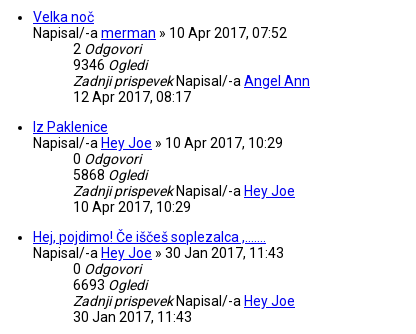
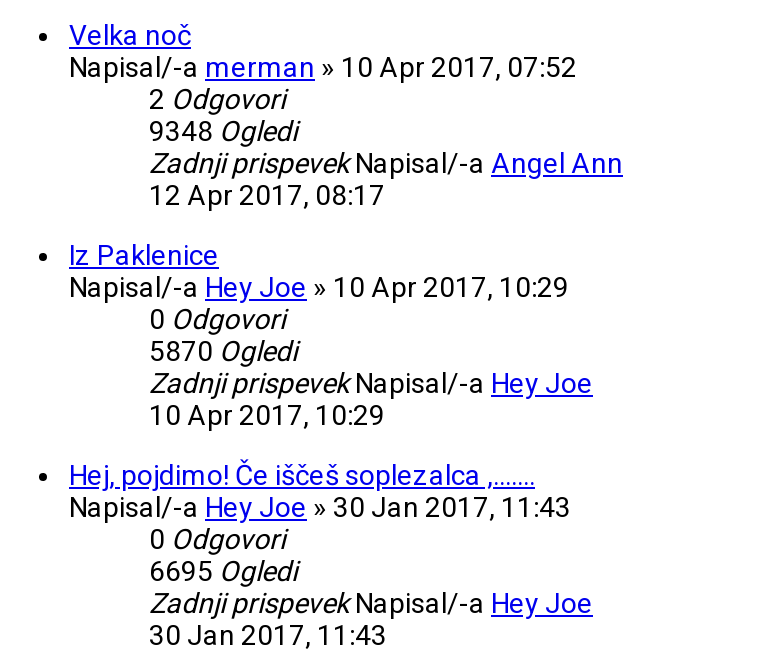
[73,57,147,73] 9346Ogledi -> [149,115,297,147] 9348Ogledi
[73,167,147,183] 5868Ogledi -> [149,335,297,367] 5870Ogledi
[73,277,147,293] 6693Ogledi -> [149,555,297,587] 6695Ogledi

